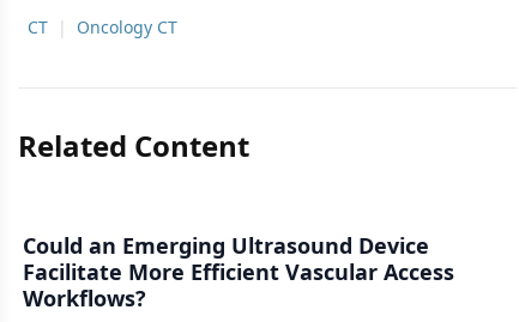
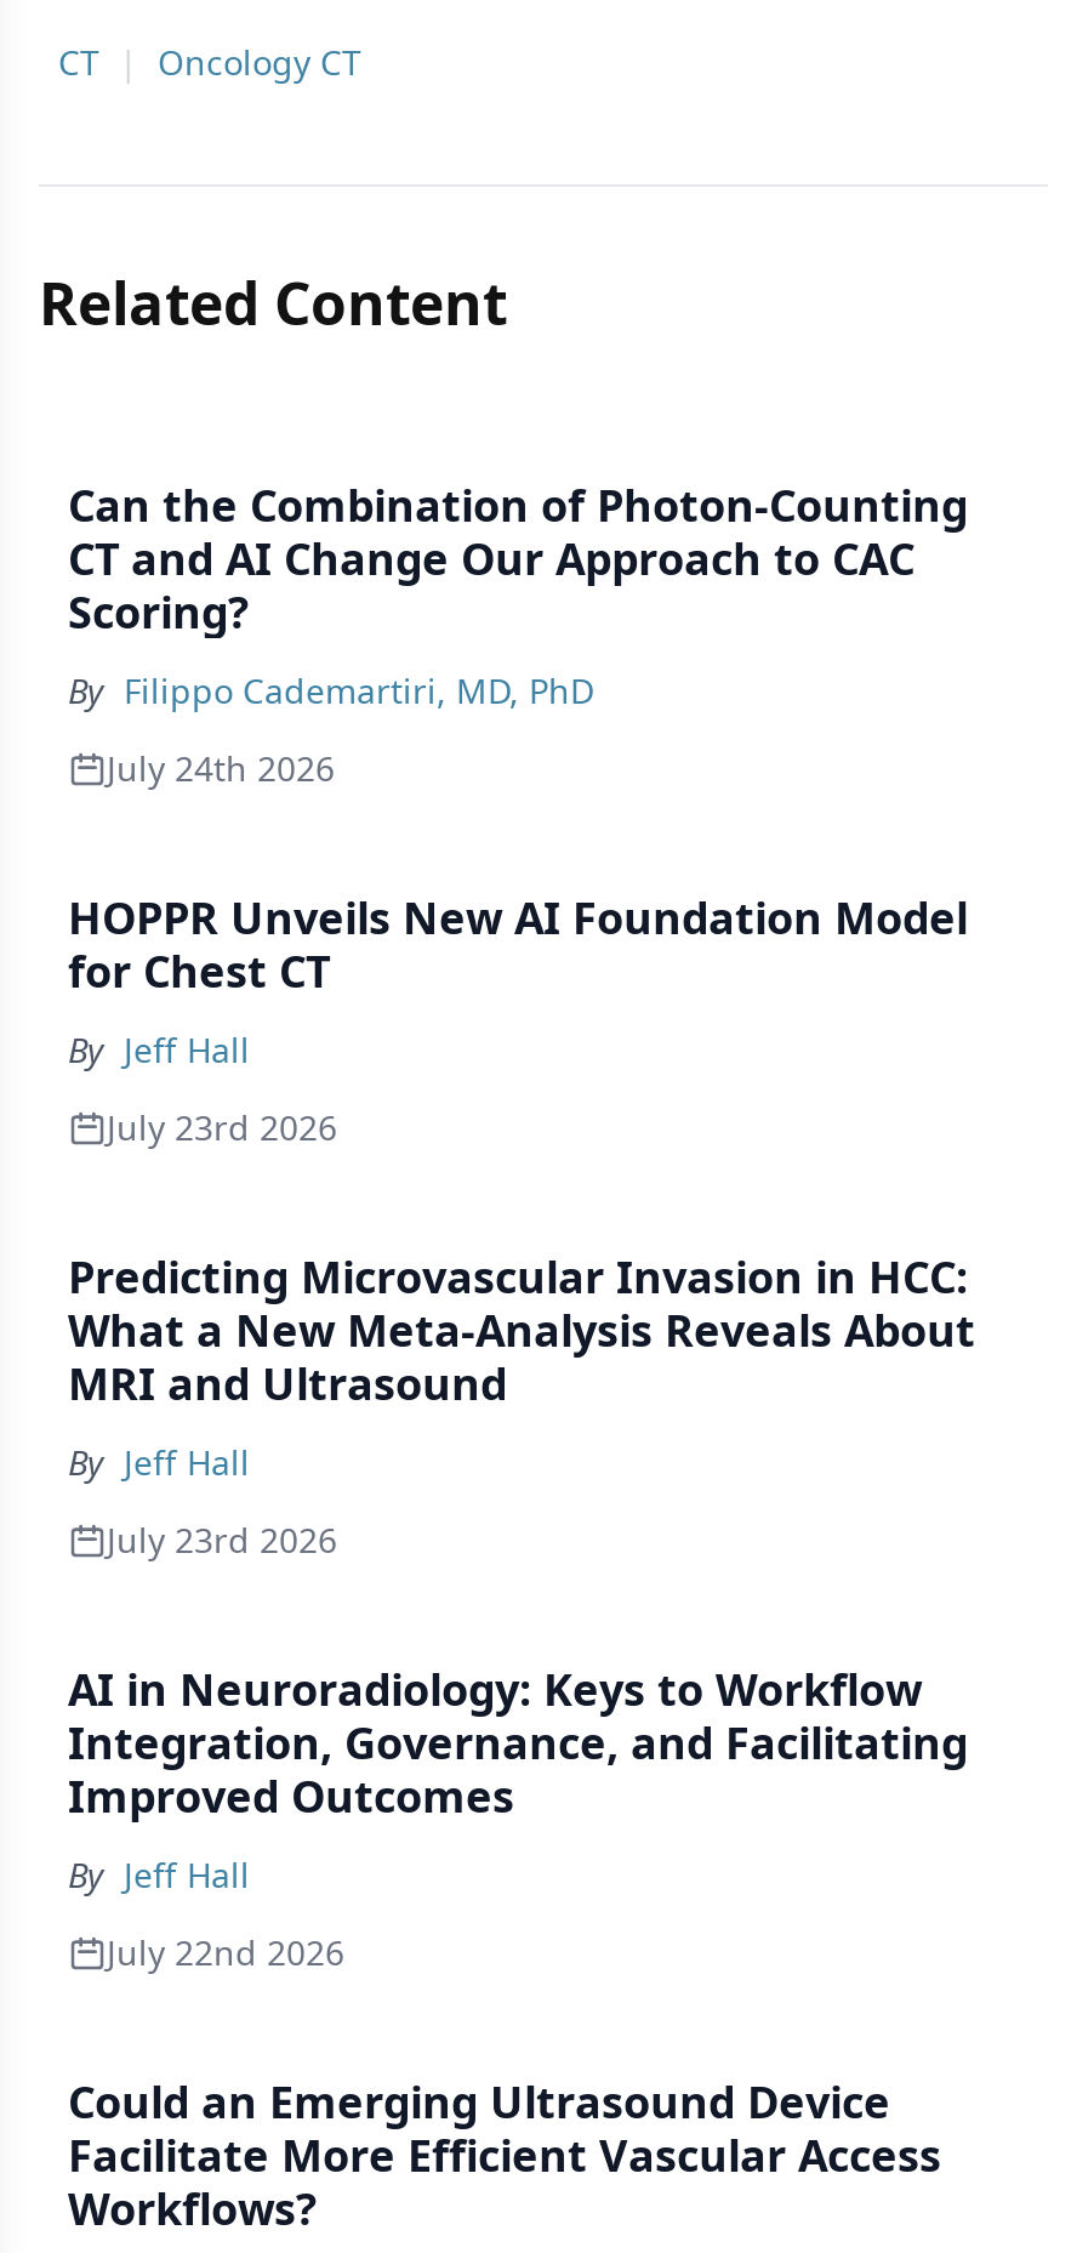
none -> [68,476,975,1976] Can the Combination of Photon-Counting | CT and AI Change Our Approach to CAC | Scoring? | By Filippo Cademartiri, MD, PhD | July 24th 2026 | HOPPR Unveils New AI Foundation Model | for Chest CT | By Jeff Hall | July 23rd 2026 | Predicting Microvascular Invasion in HCC: | What a New Meta-Analysis Reveals About | MRI and Ultrasound | By Jeff Hall | July 23rd 2026 | AI in Neuroradiology: Keys to Workflow | Integration, Governance, and Facilitating | Improved Outcomes | By Jeff Hall | July 22nd 2026

